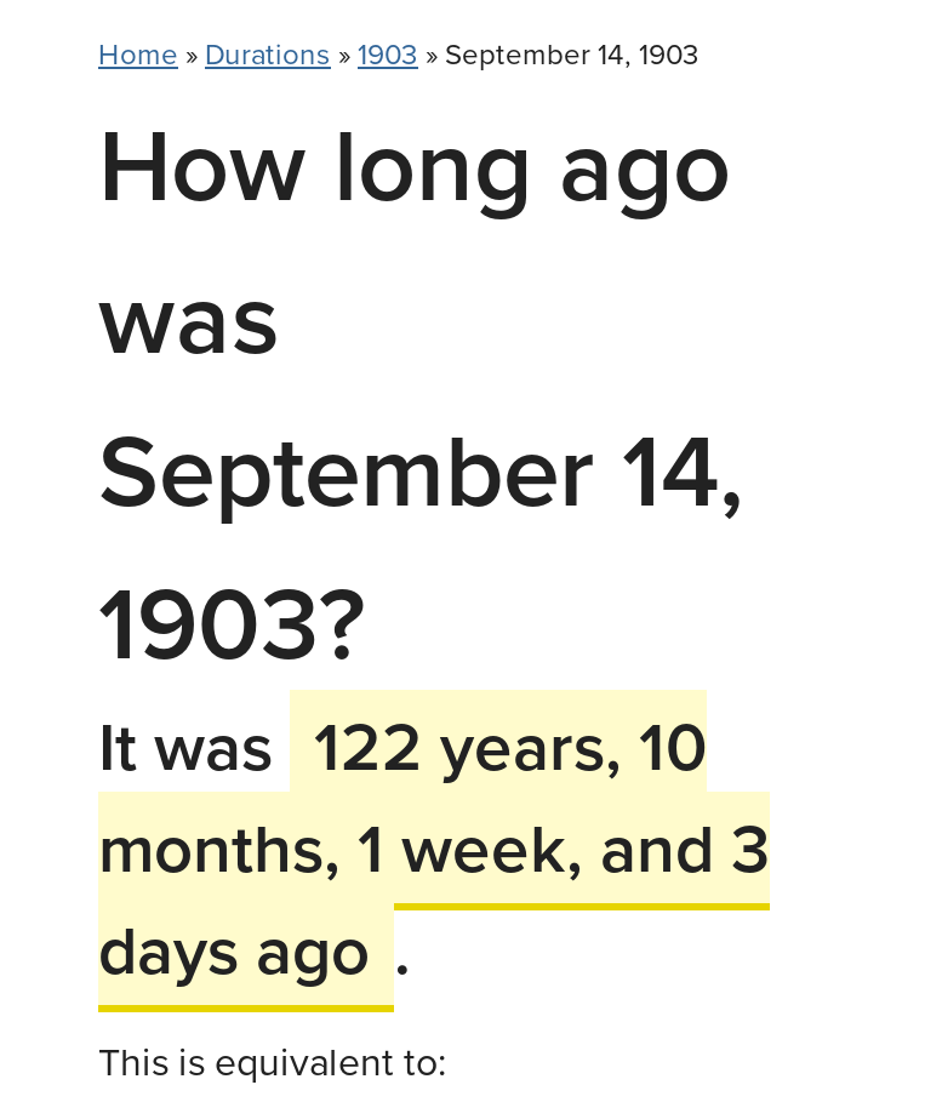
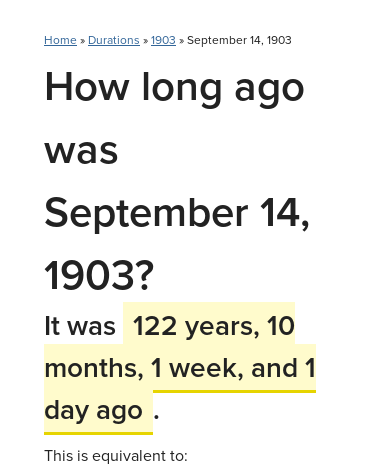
[98,799,770,896] months, 1 week, and 3 -> [44,347,316,387] months, 1 week, and 1
[98,901,411,998] days ago . -> [44,389,160,429] day ago .

